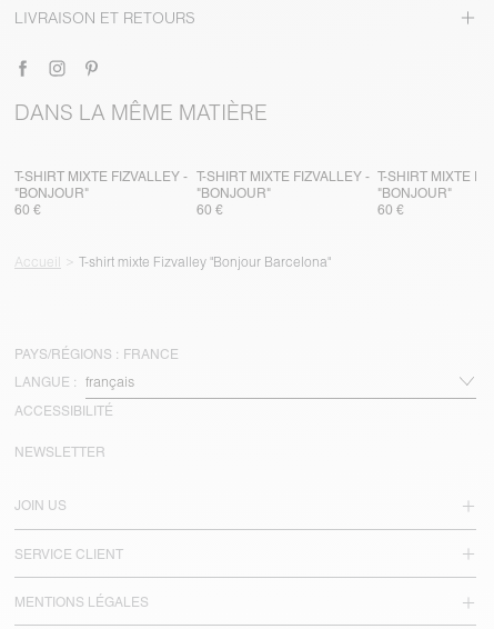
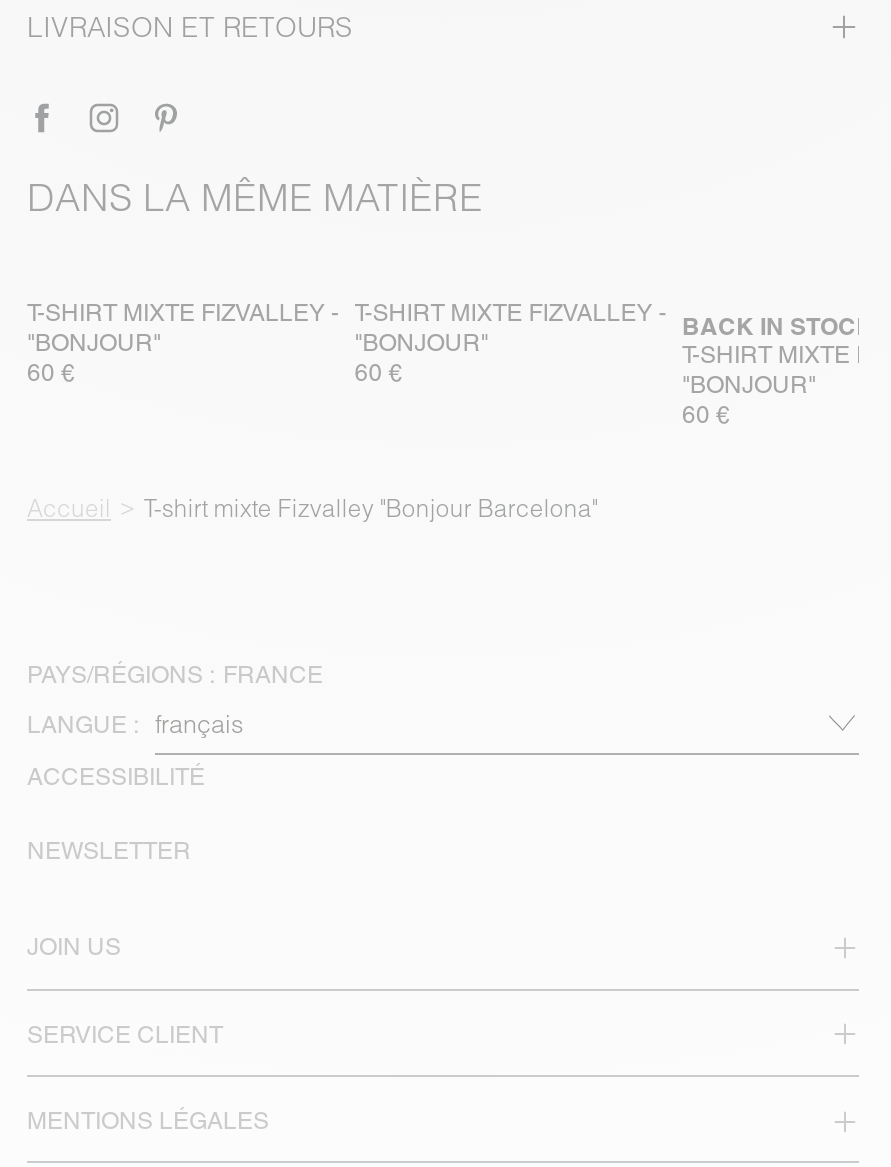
none -> [682,311,874,341] BACK IN STOCK

